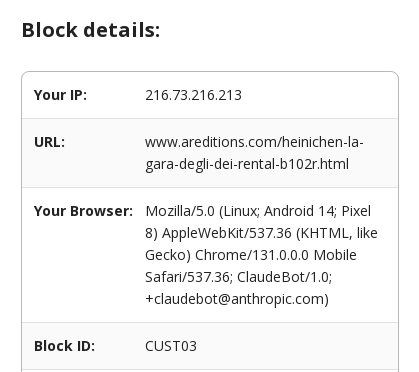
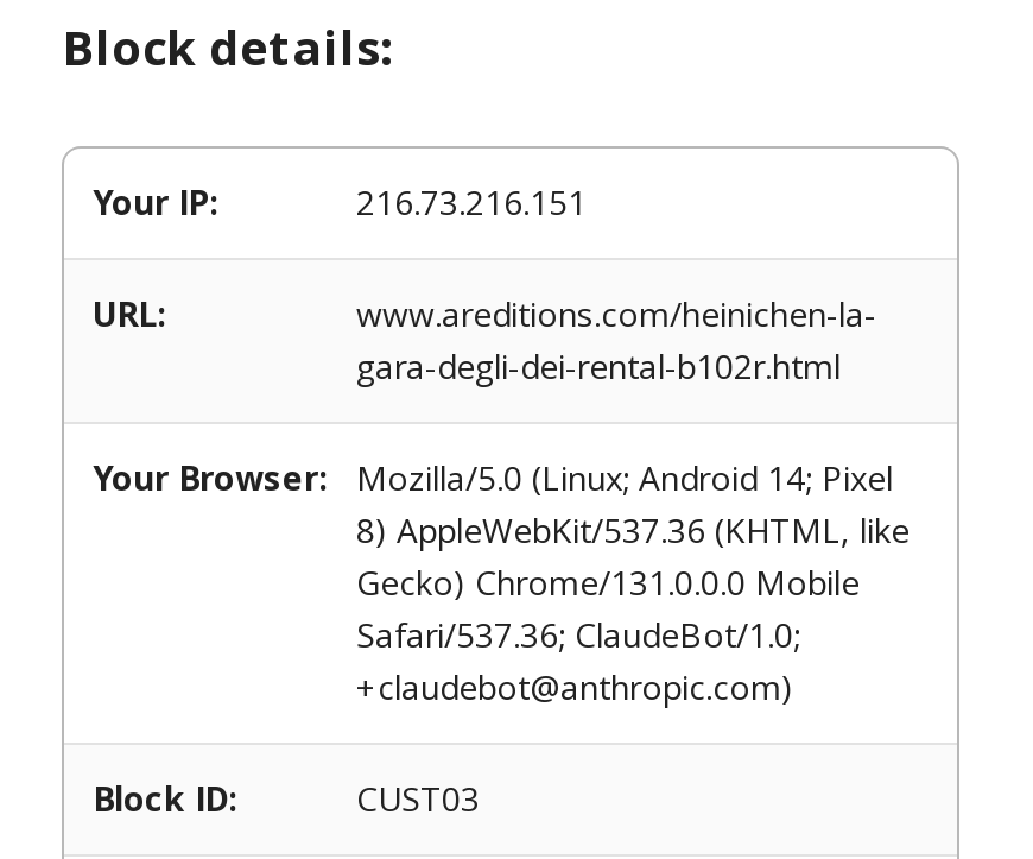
[145,85,242,104] 216.73.216.213 -> [356,179,587,225] 216.73.216.151

